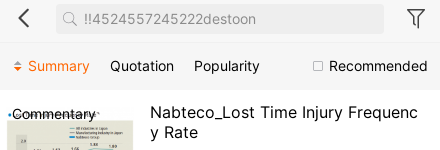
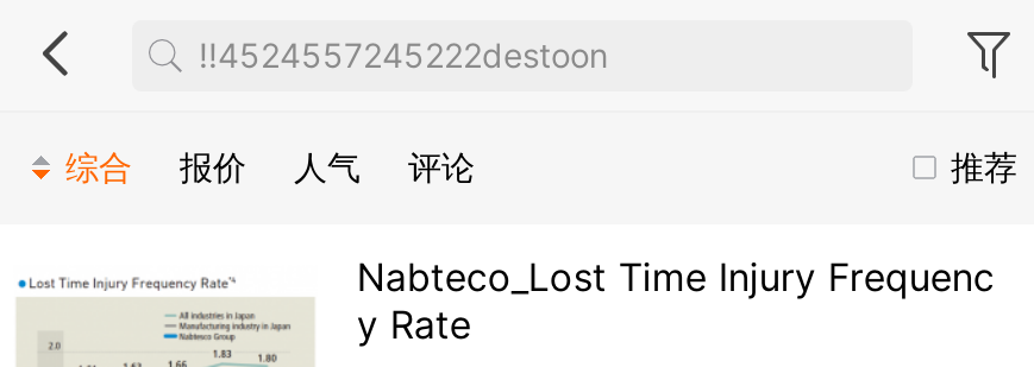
[12,57,428,122] Recommended | Summary | Quotation | Popularity | Commentary -> [65,146,1017,186] 推荐 | 综合 | 报价 | 人气 | 评论

